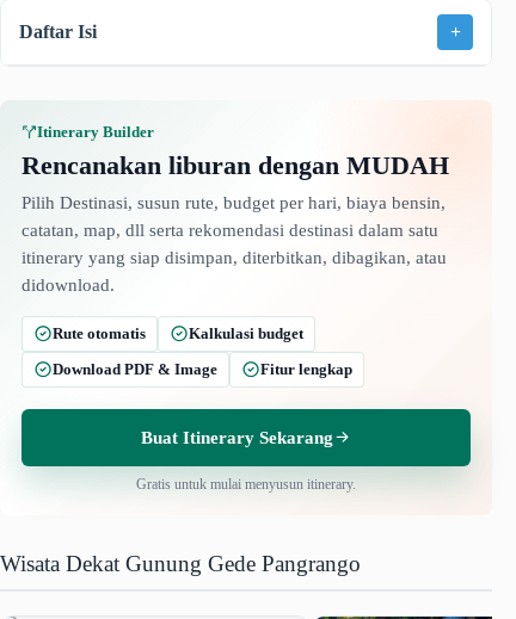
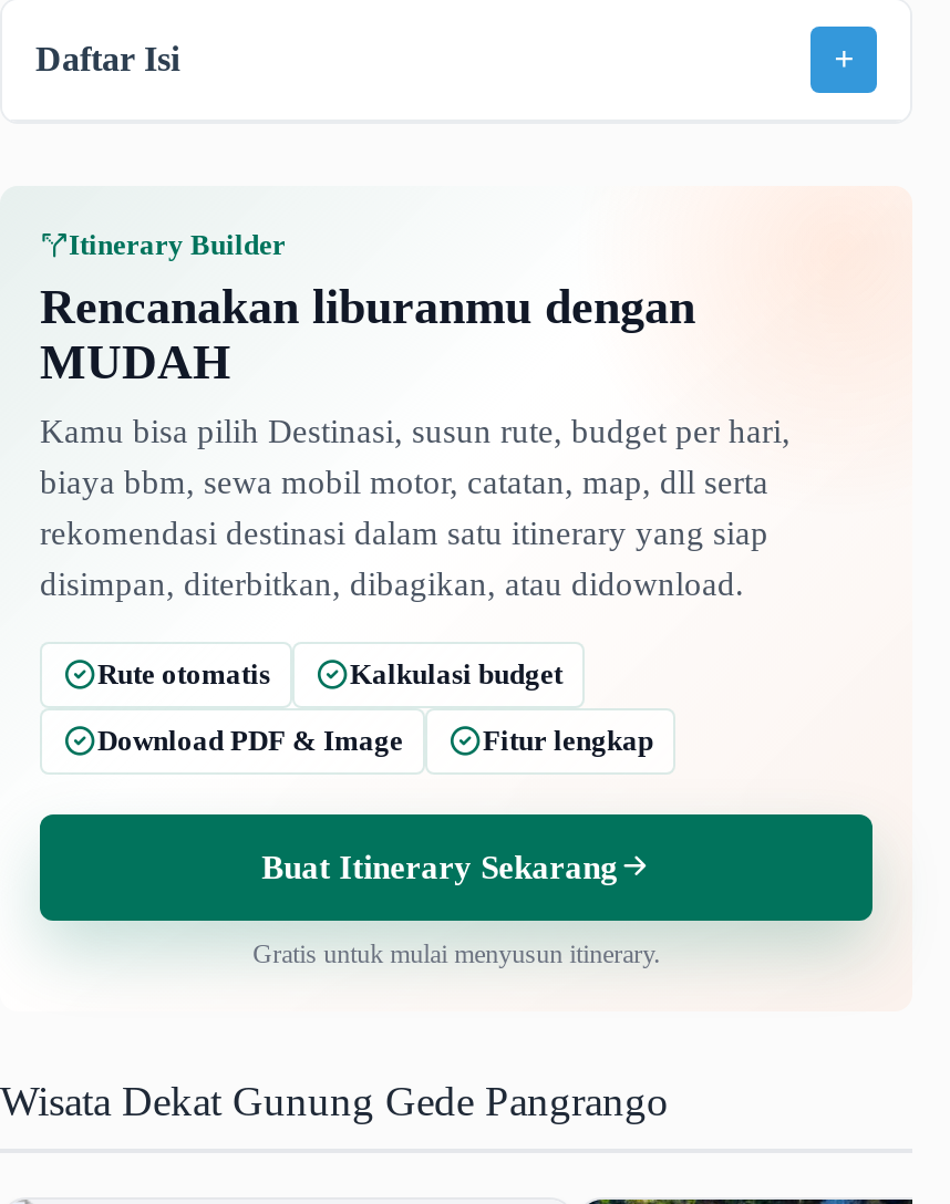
[21,150,449,294] Rencanakan liburan dengan MUDAH | Pilih Destinasi, susun rute, budget per hari, biaya bensin, | catatan, map, dll serta rekomendasi destinasi dalam satu | itinerary yang siap disimpan, diterbitkan, dibagikan, atau | didownload. -> [40,279,791,602] Rencanakan liburanmu dengan | MUDAH | Kamu bisa pilih Destinasi, susun rute, budget per hari, | biaya bbm, sewa mobil motor, catatan, map, dll serta | rekomendasi destinasi dalam satu itinerary yang siap | disimpan, diterbitkan, dibagikan, atau didownload.

